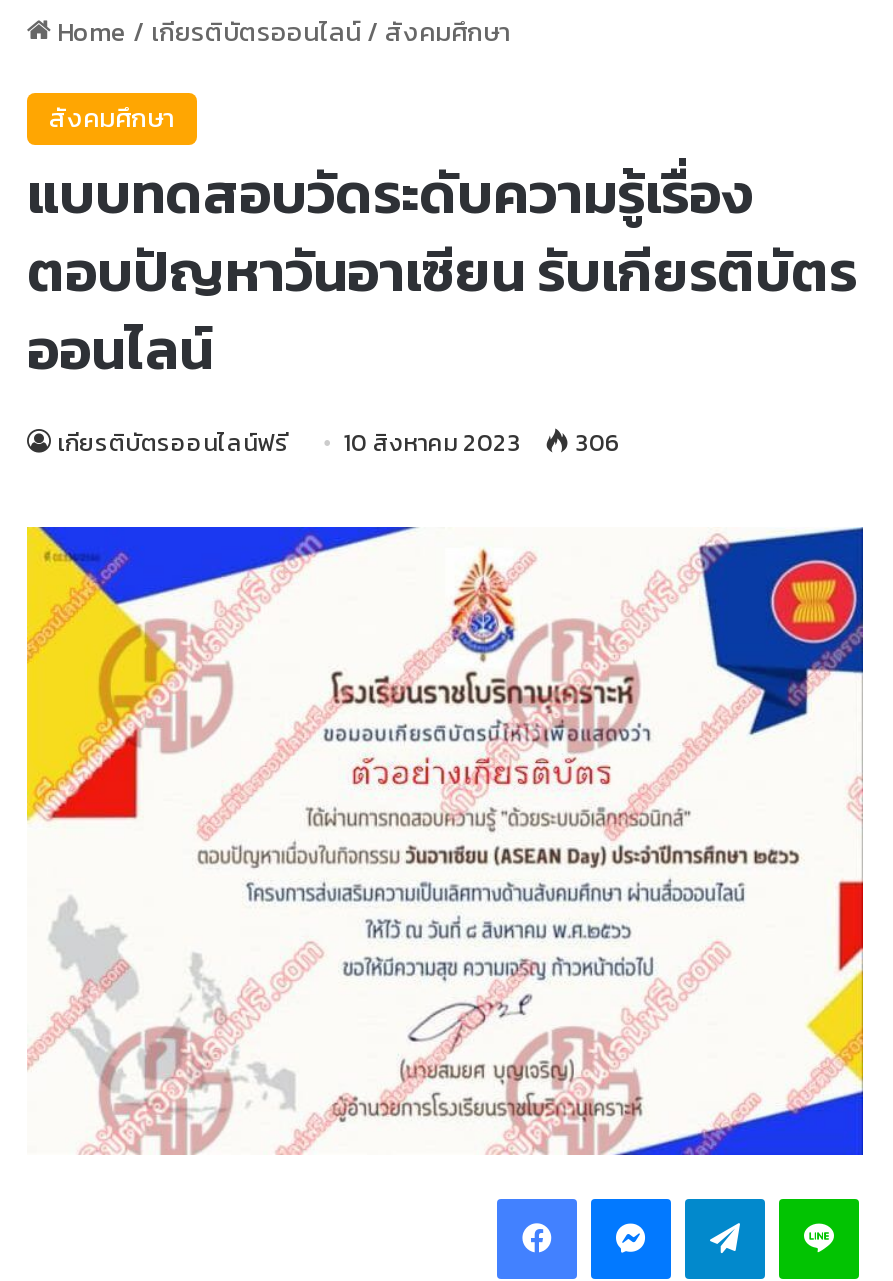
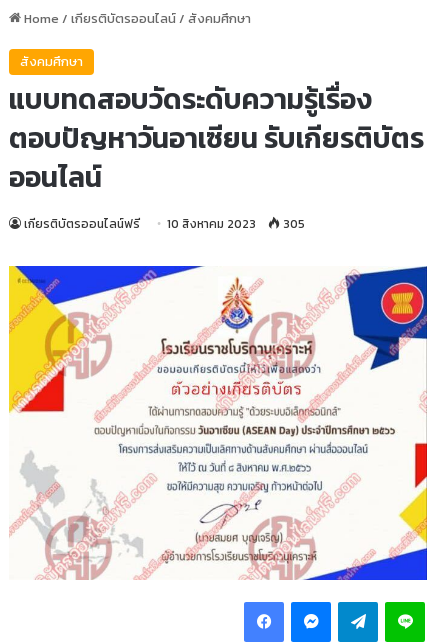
[57,425,621,461] เกียรติบัตรออนไลน์ฟรี 10 สิงหาคม 2023 306 -> [24,215,305,233] เกียรติบัตรออนไลน์ฟรี 10 สิงหาคม 2023 305

